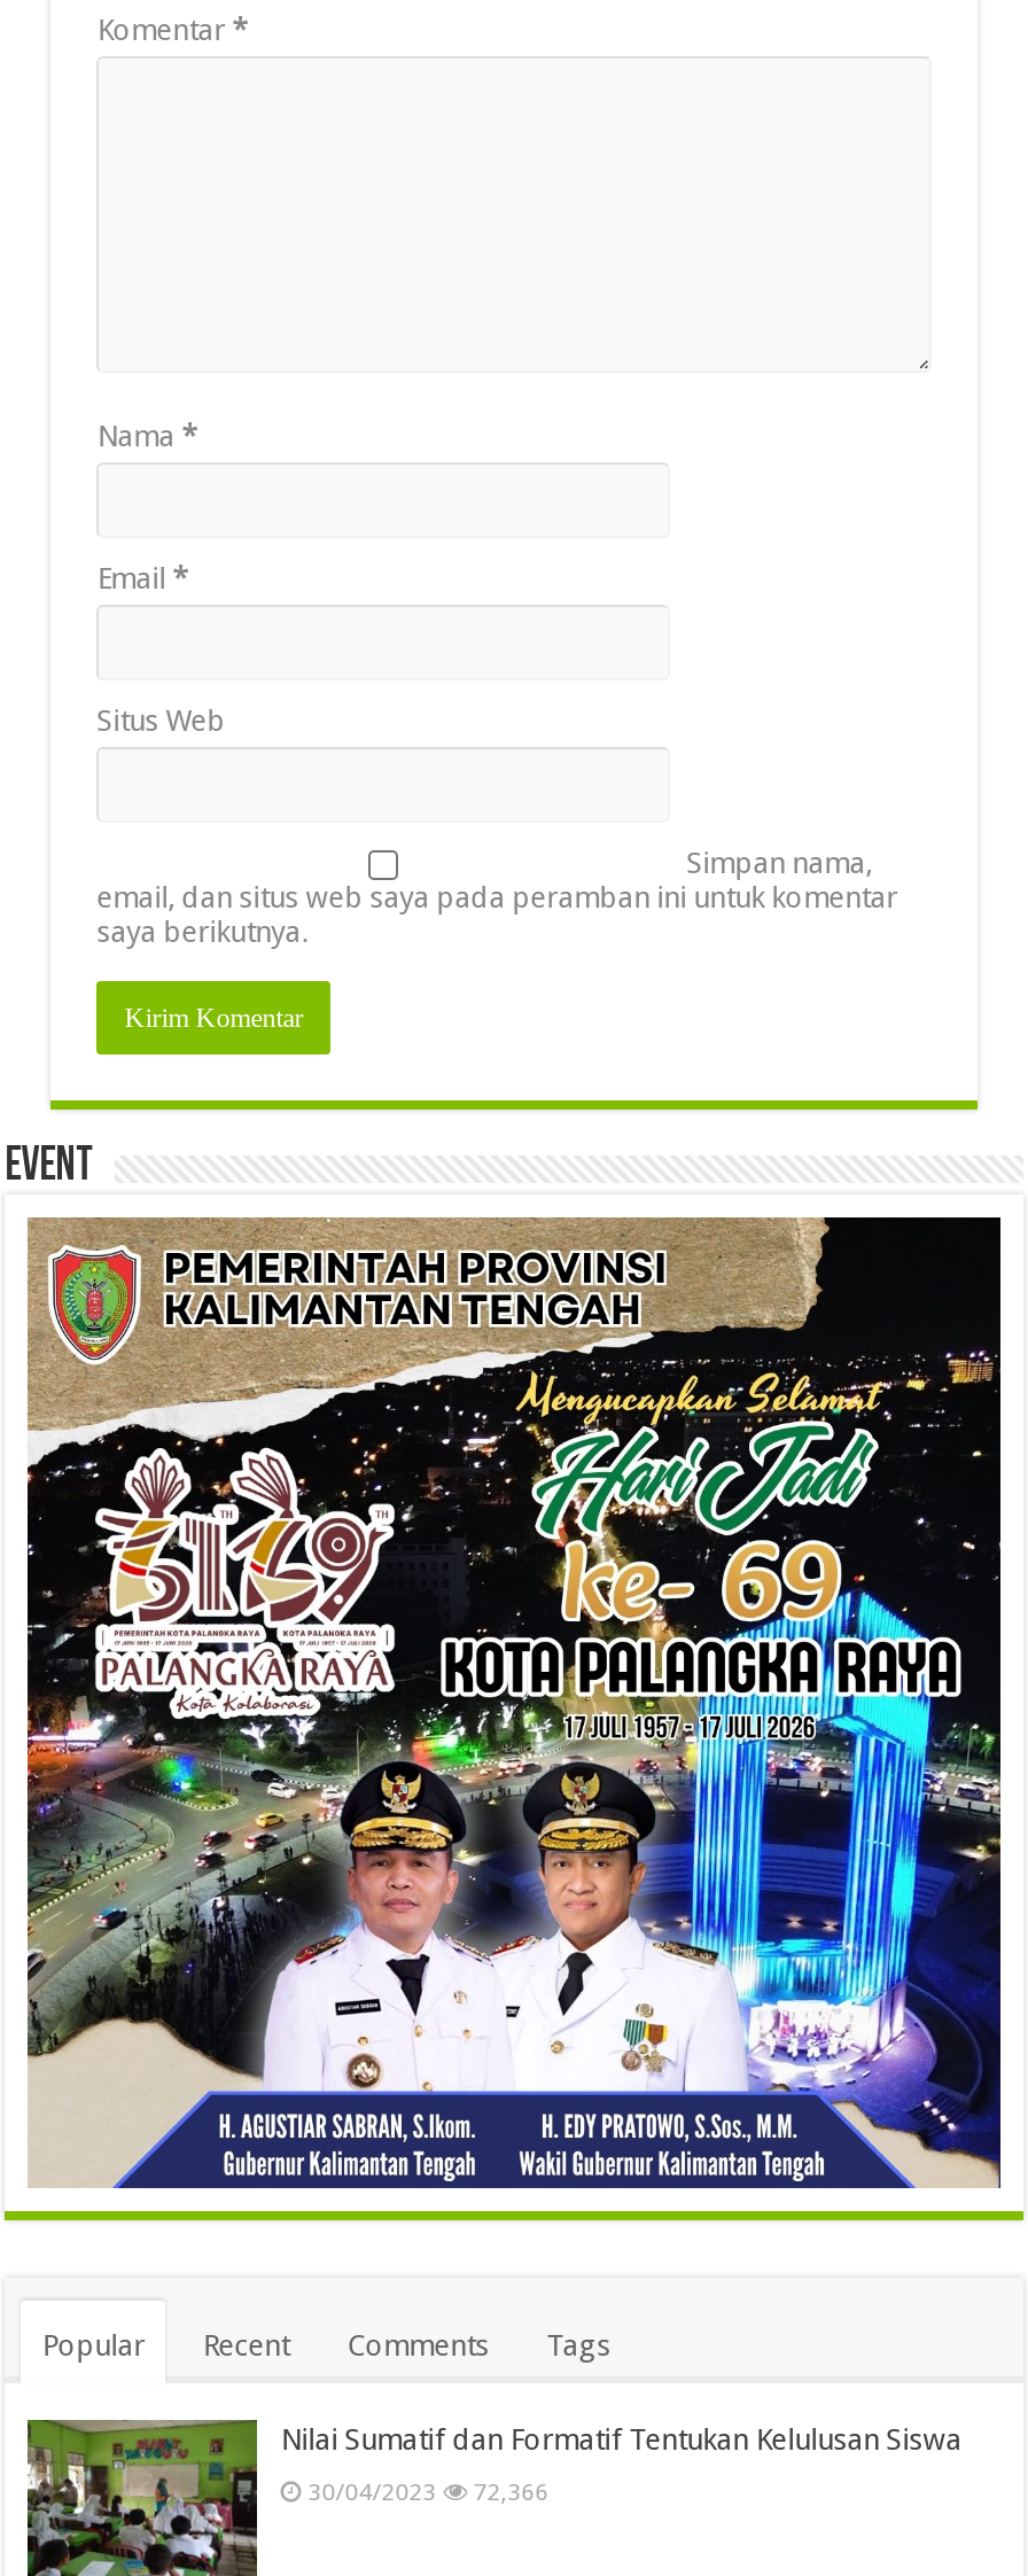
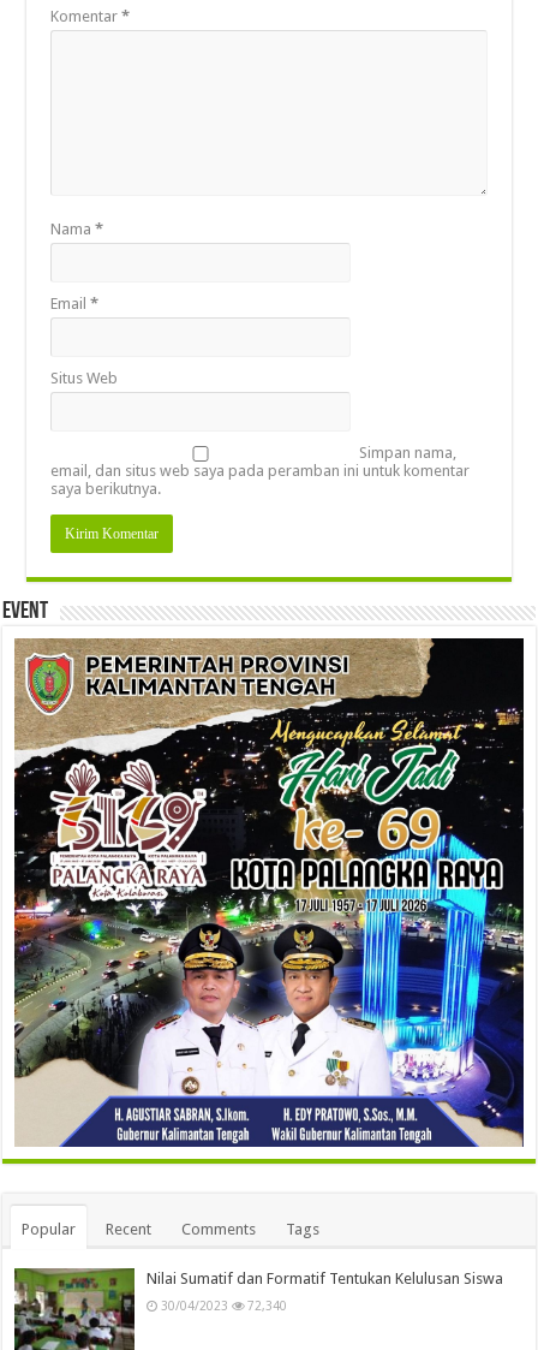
[308,2478,549,2506] 30/04/2023 72,366 -> [161,1299,287,1313] 30/04/2023 72,340

